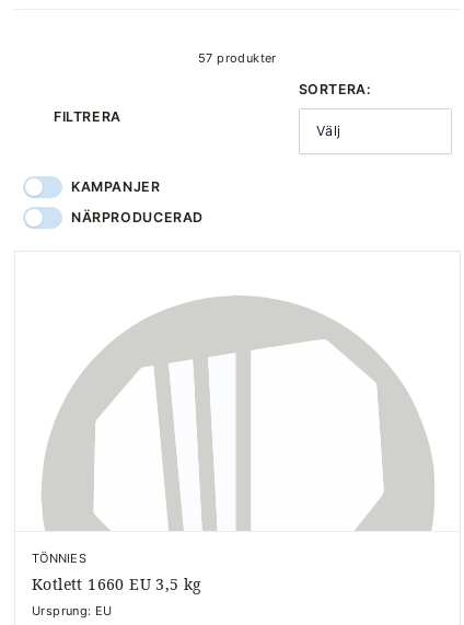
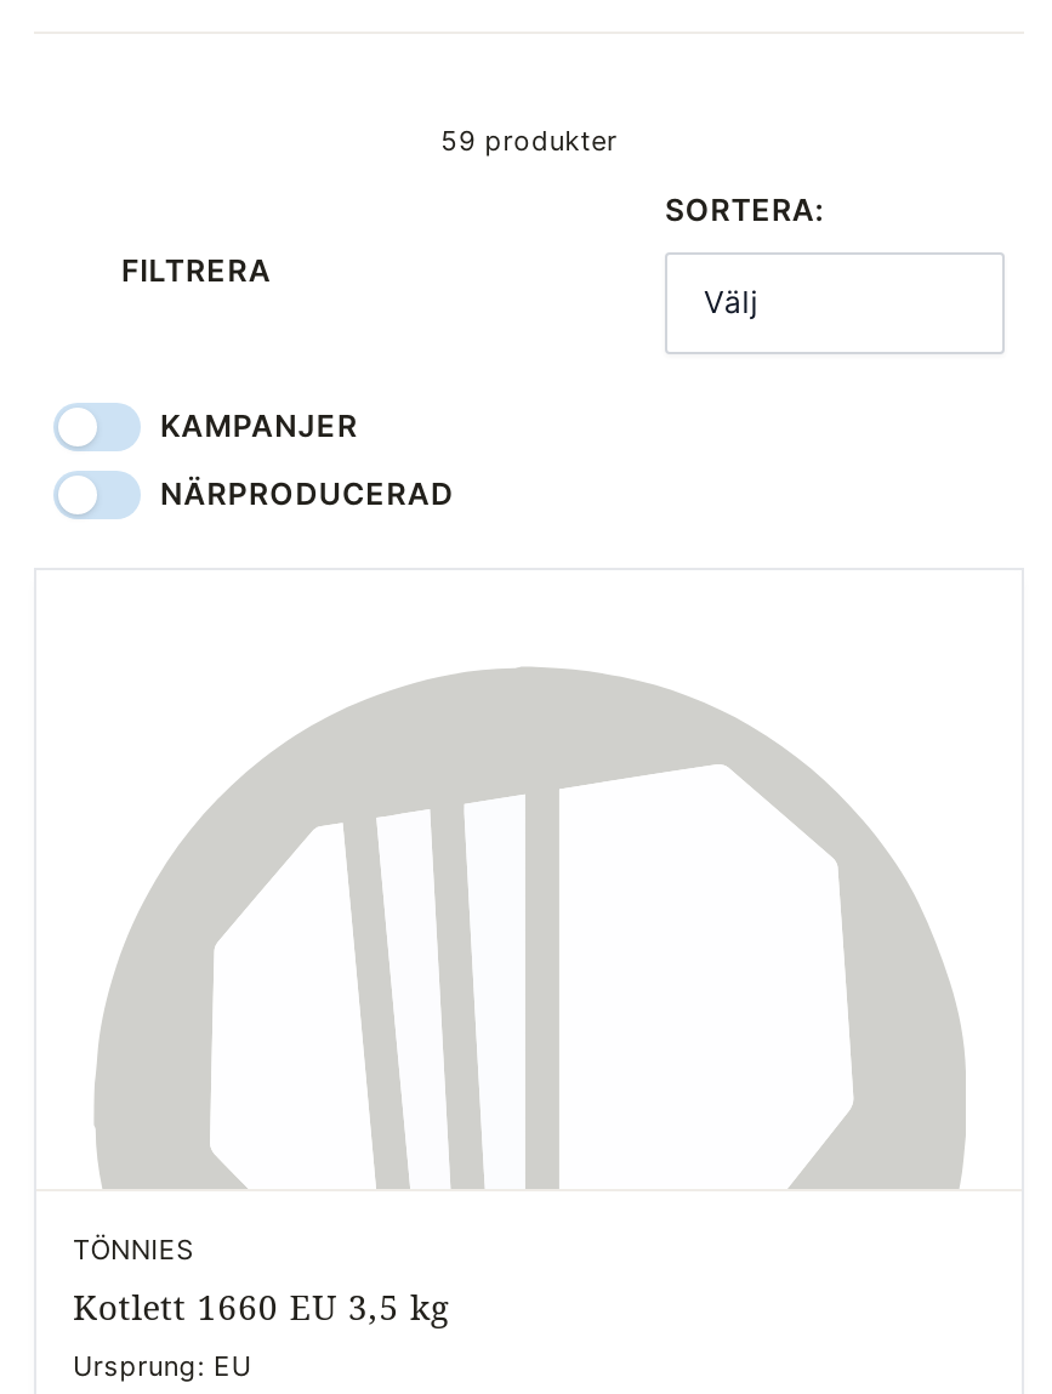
[198,50,277,66] 57 produkter -> [441,124,617,158] 59 produkter

